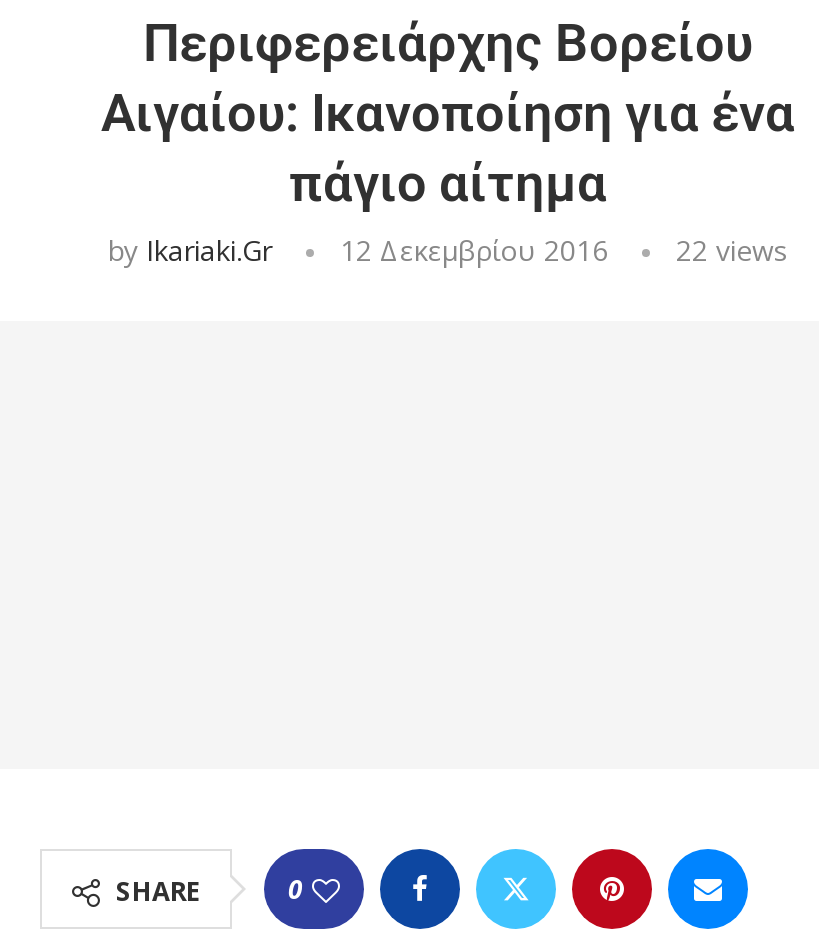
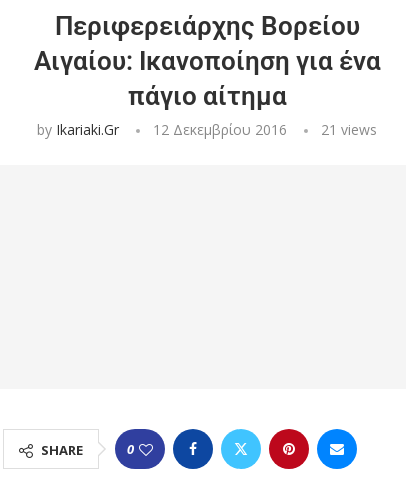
[108,231,788,269] by Ikariaki.gr 12 Δεκεμβρίου 2016 22 views -> [37,120,377,139] by Ikariaki.gr 12 Δεκεμβρίου 2016 21 views

